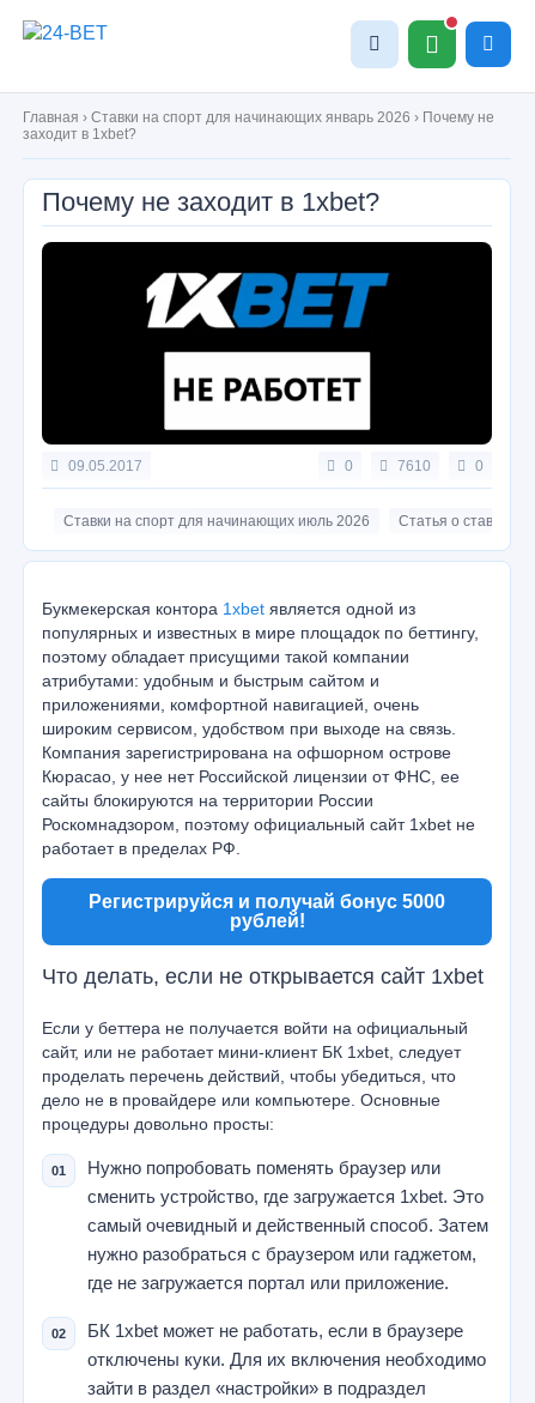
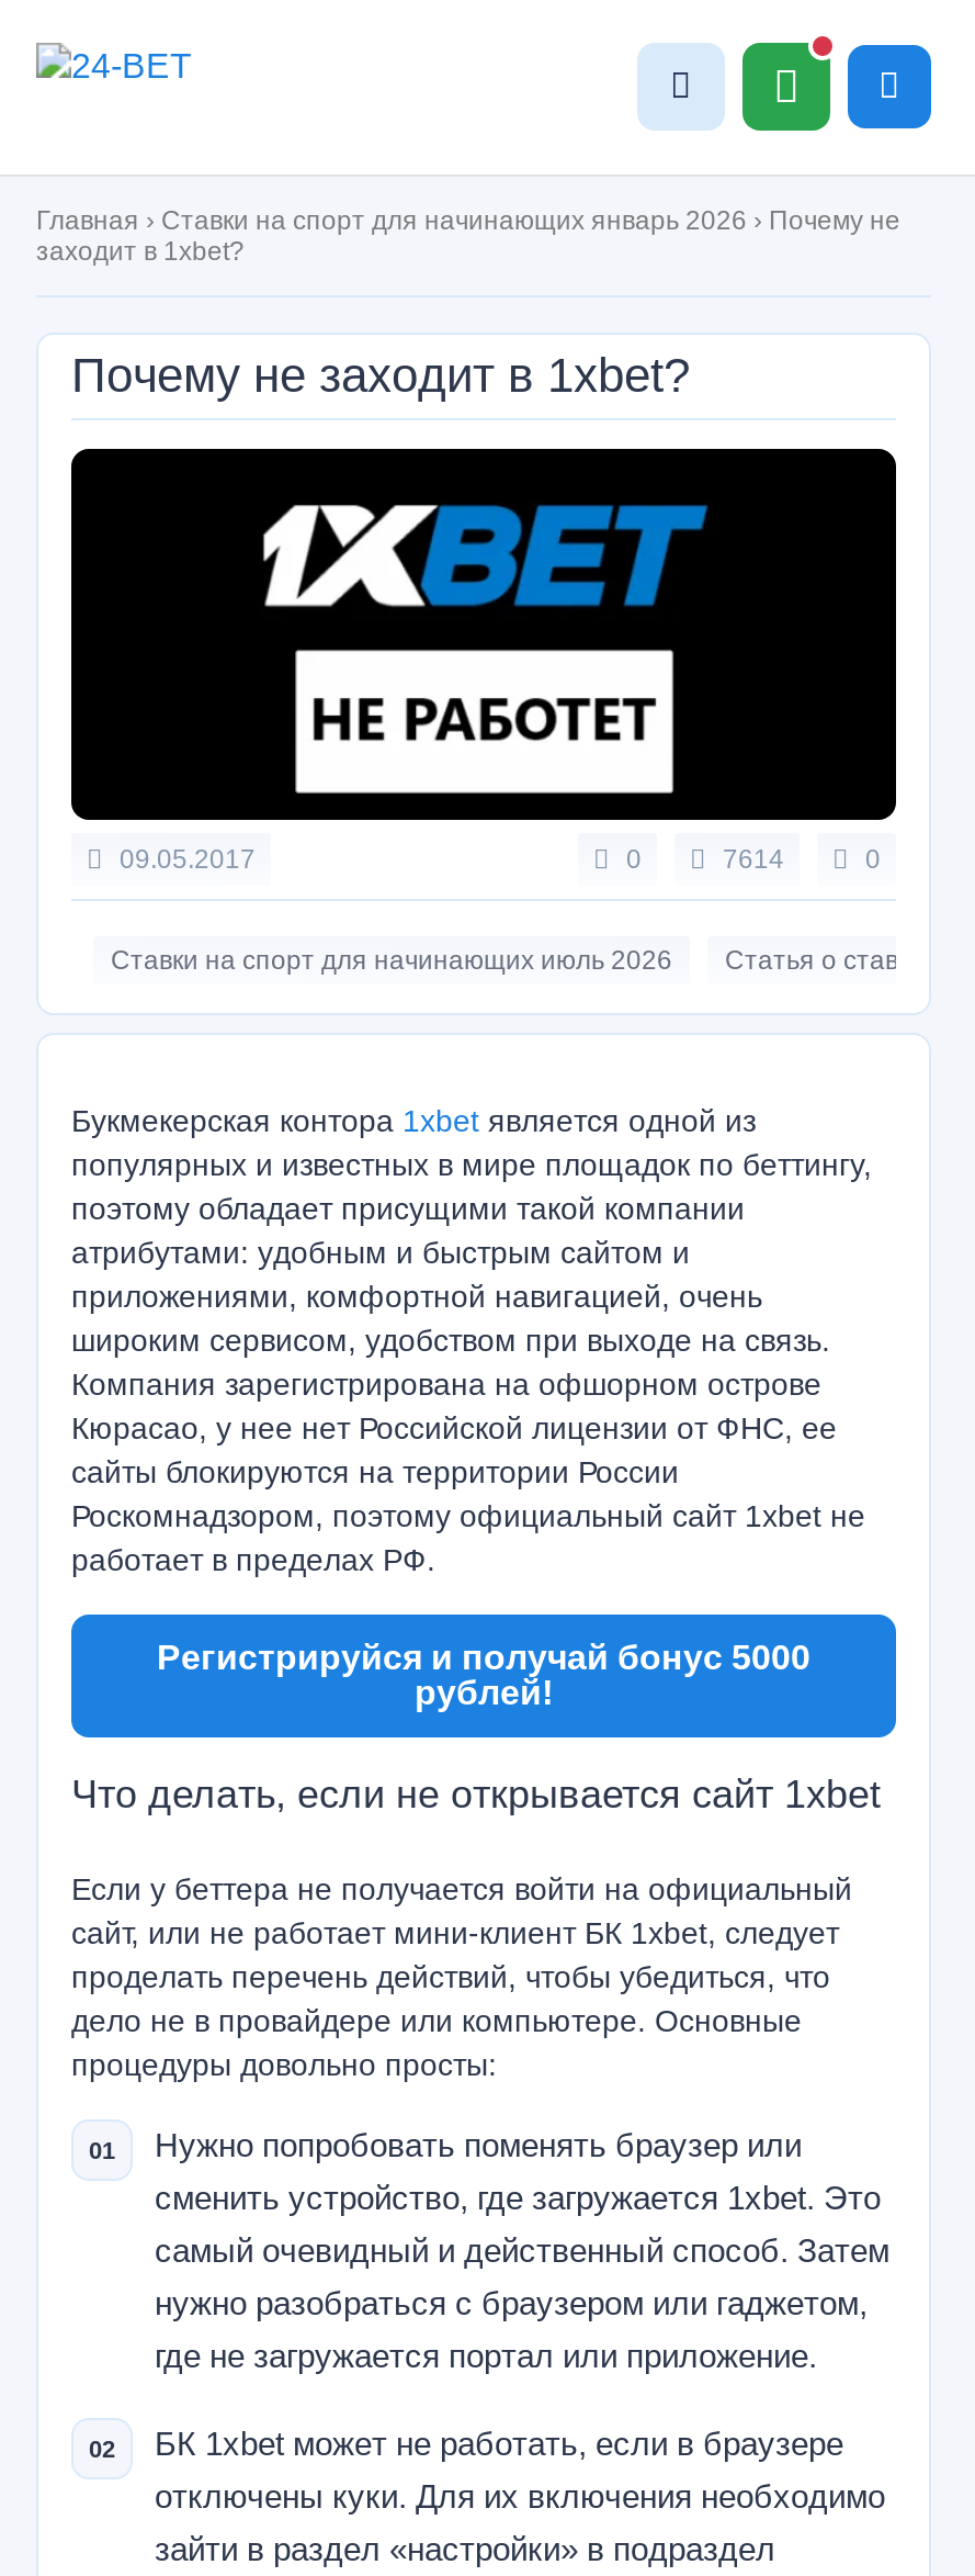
[397,458,431,474] 7610 -> [723,844,784,875] 7614

